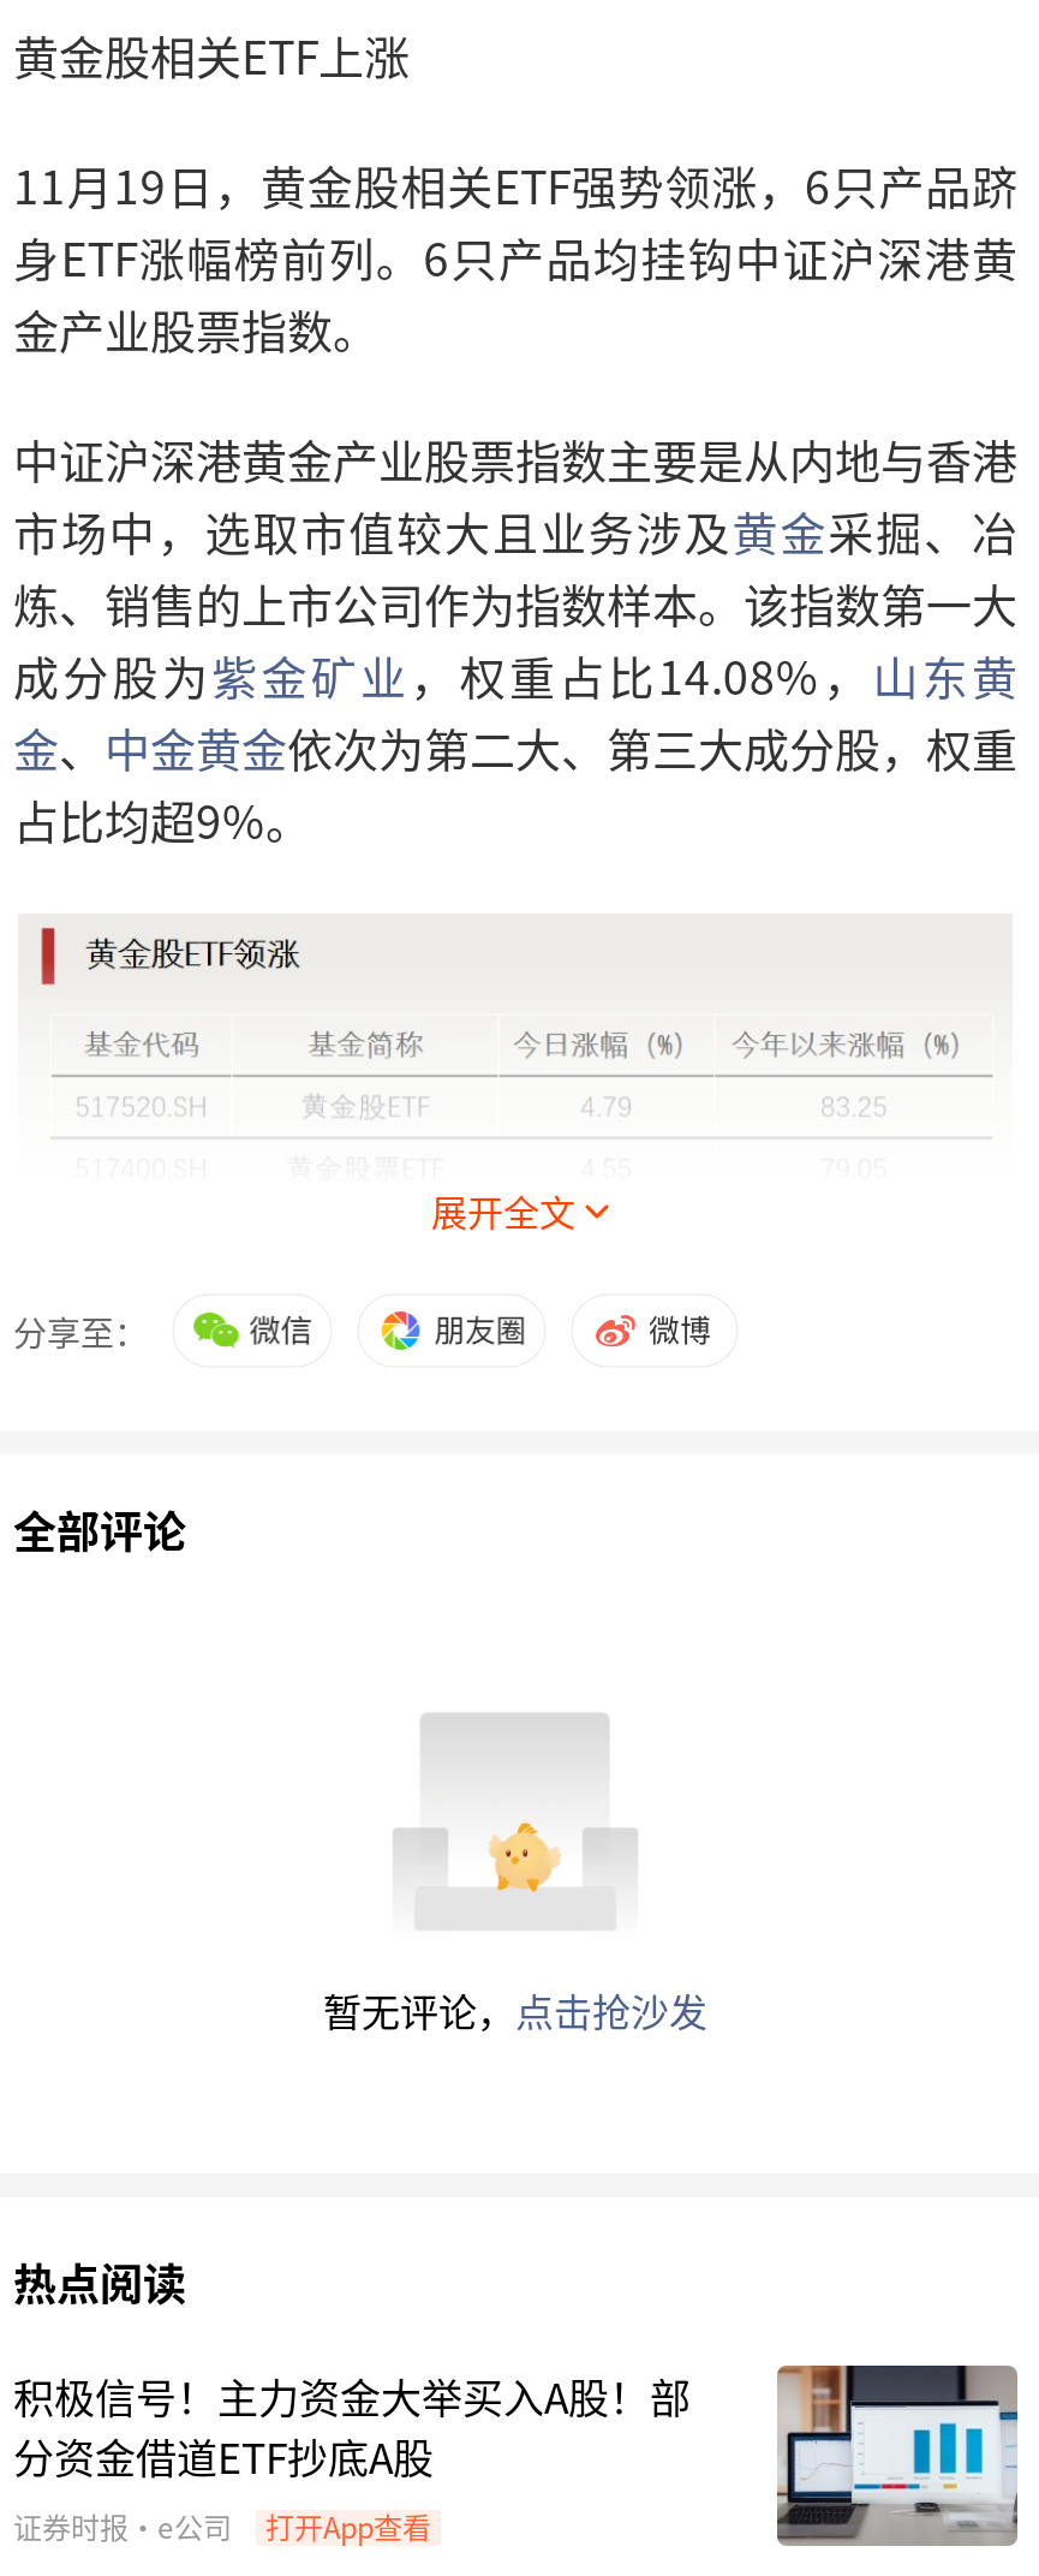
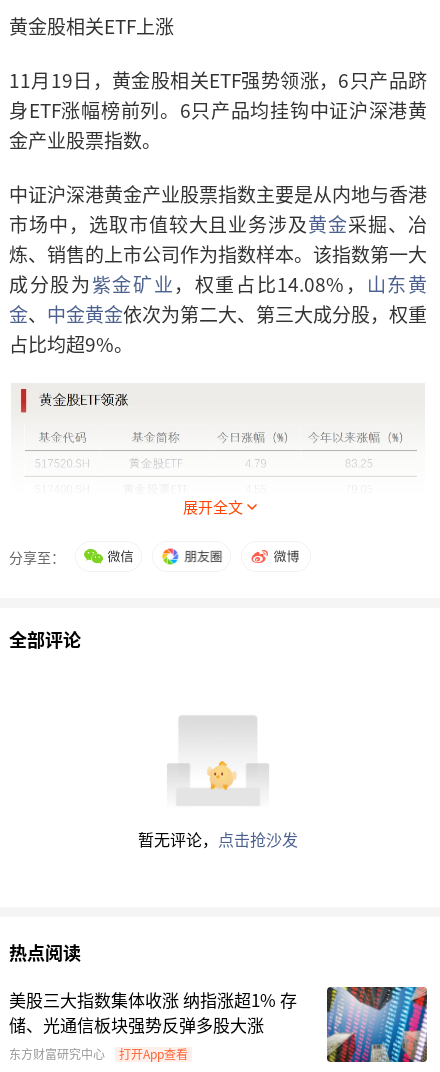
[13,2363,1020,2548] [image] | 积极信号！主力资金大举买入A股！部 | 分资金借道ETF抄底A股 | 证券时报·e公司 -> [9,986,427,1063] [image] | 美股三大指数集体收涨 纳指涨超1% 存 | 储、光通信板块强势反弹多股大涨 | 东方财富研究中心

